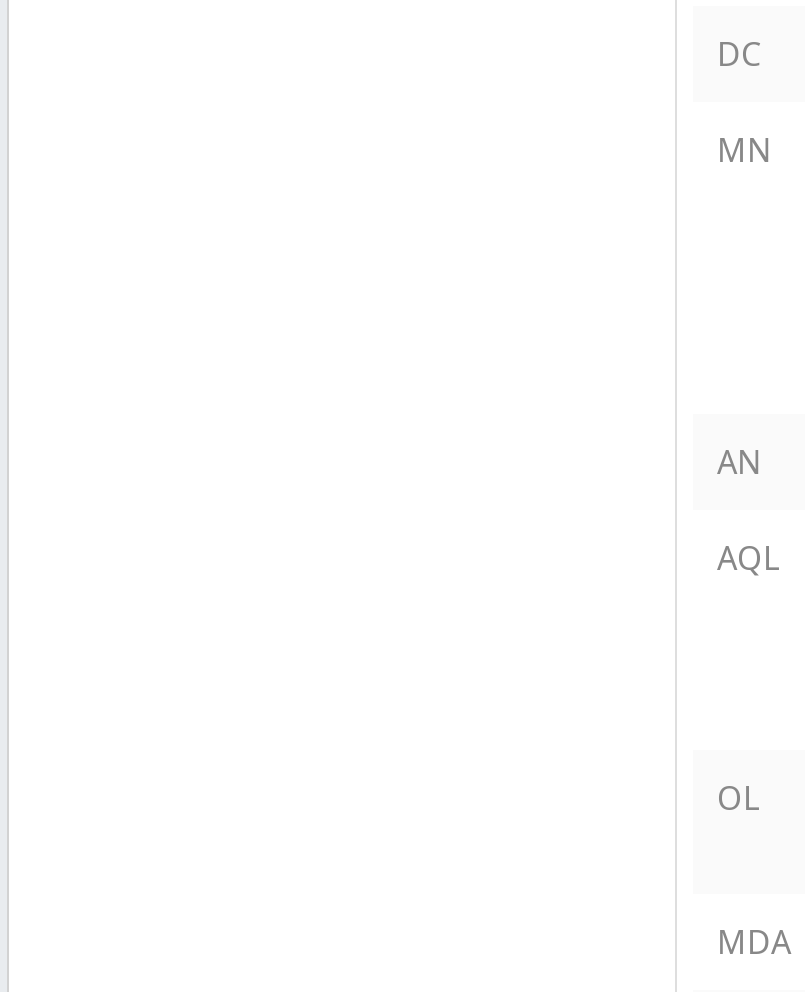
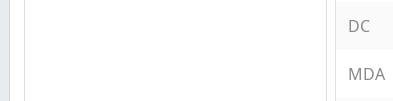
[717,128,771,172] MN -> none
[717,440,779,580] AN | AQL -> none
[717,776,759,820] OL -> none

